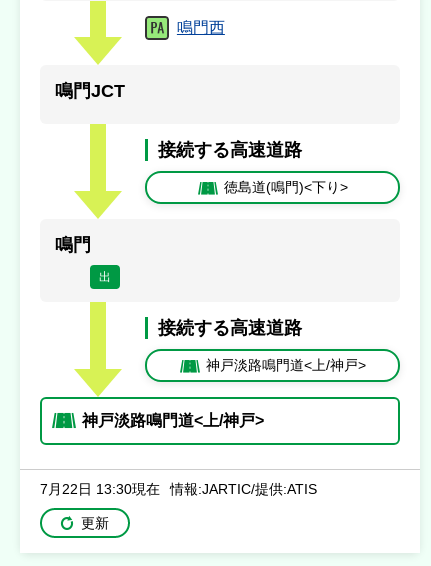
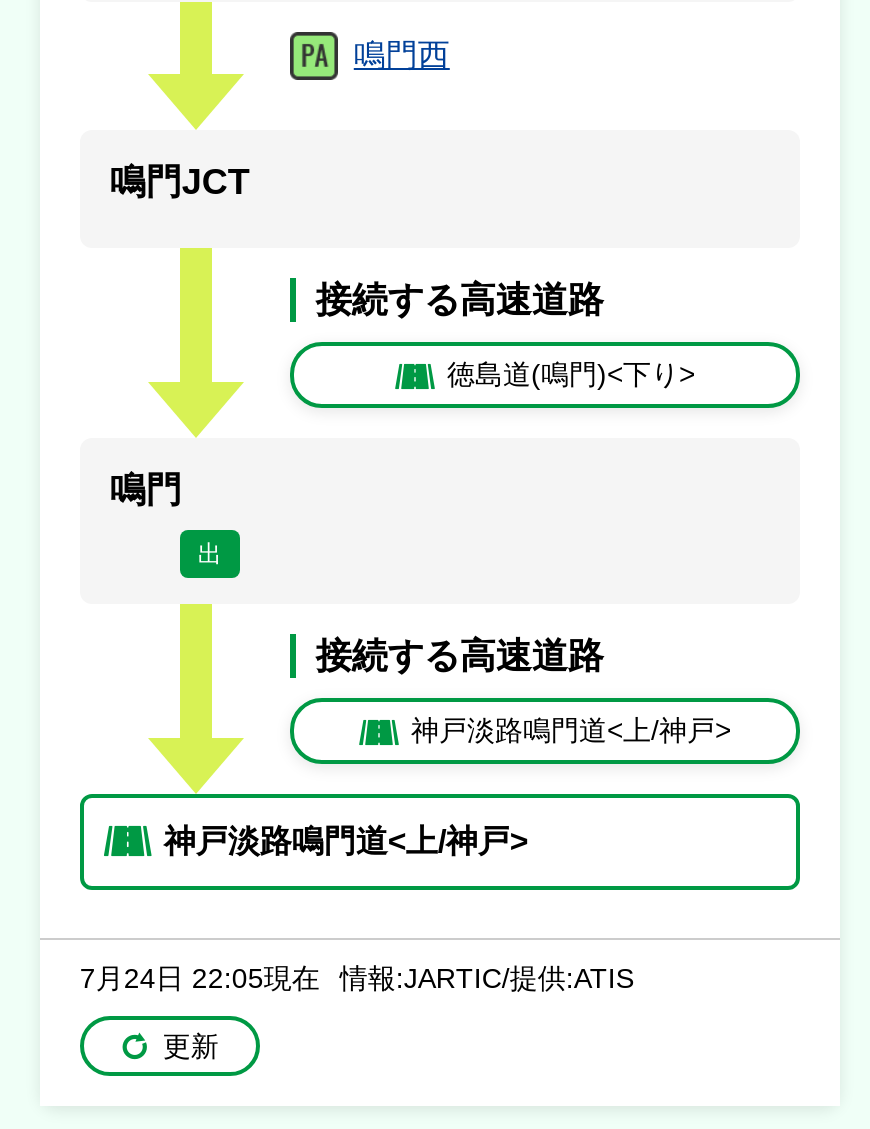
[40,481,317,497] 7月22日 13:30現在 情報:JARTIC/提供:ATIS -> [80,962,634,994] 7月24日 22:05現在 情報:JARTIC/提供:ATIS

